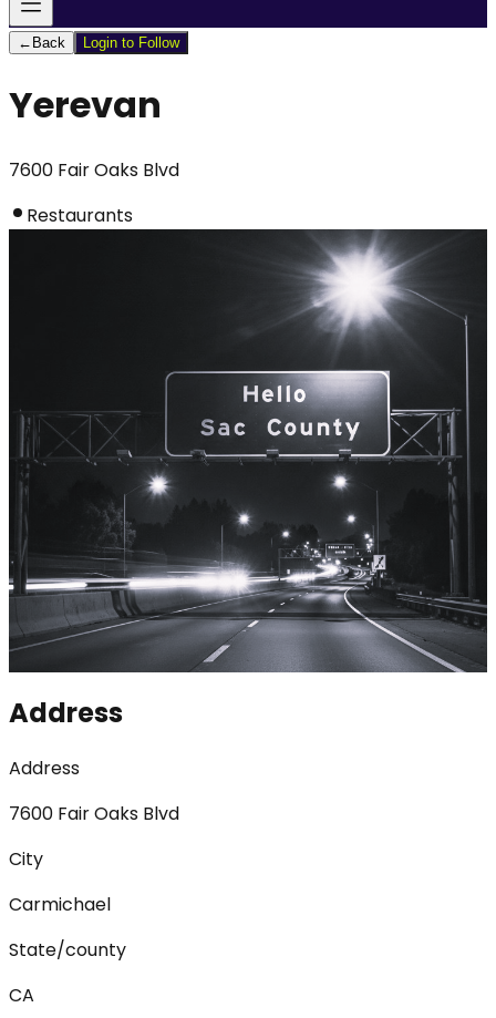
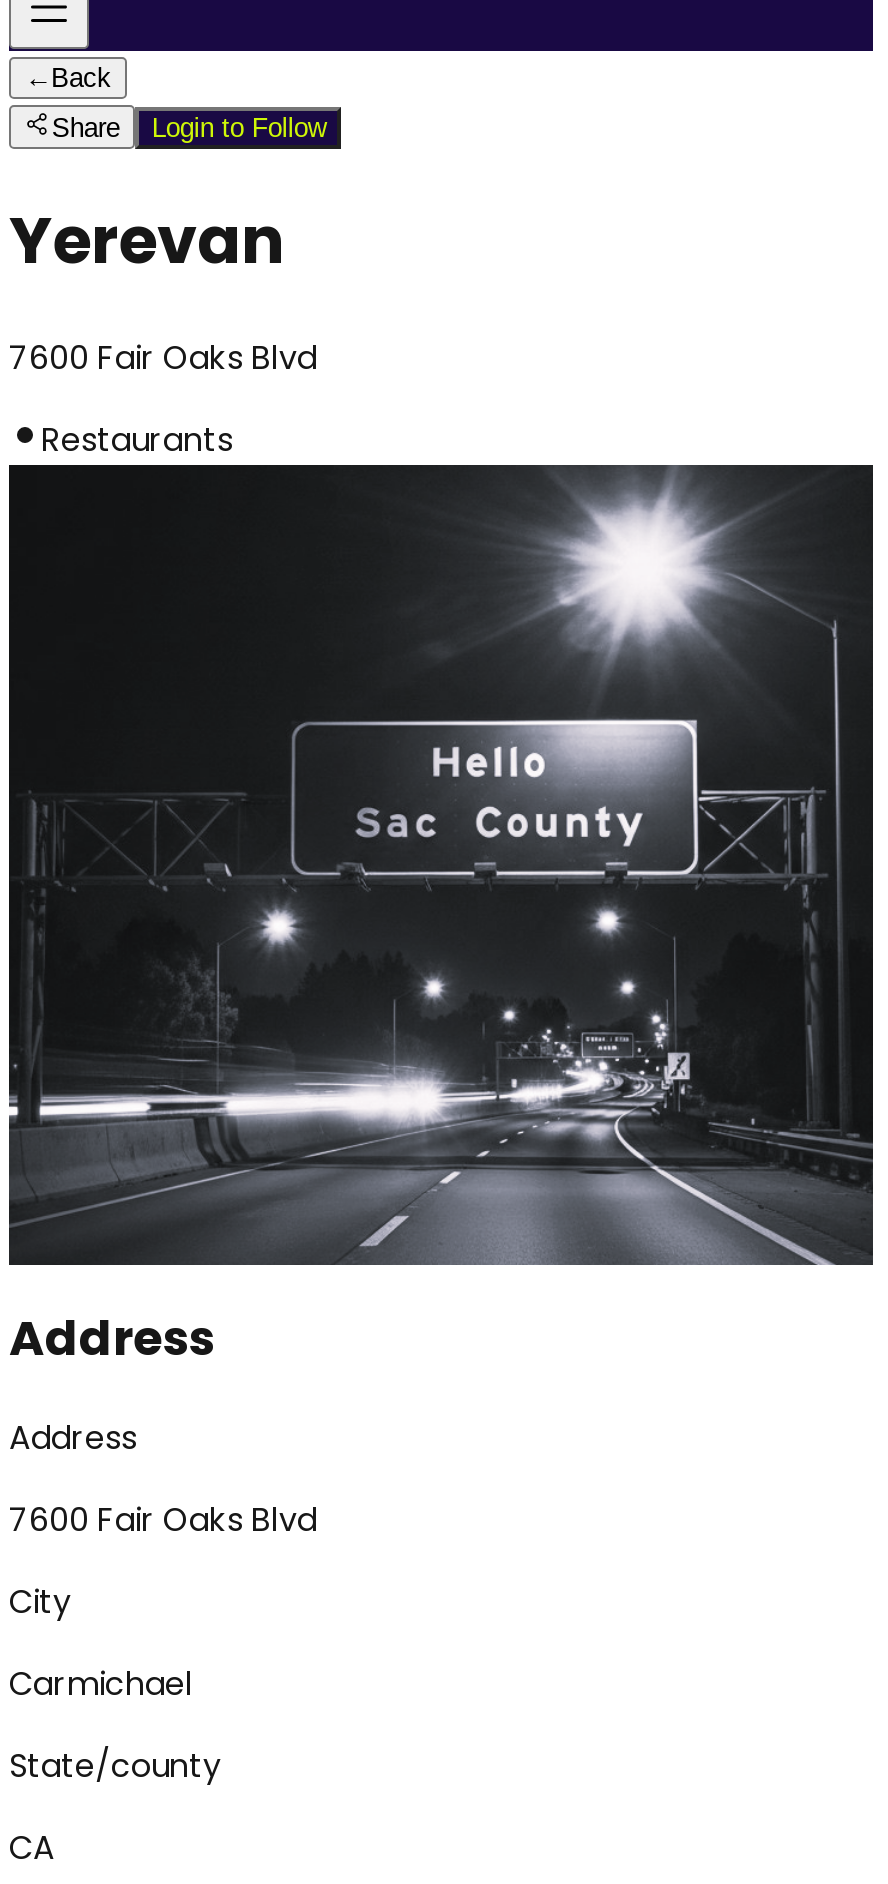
none -> [52,113,120,143] Share

